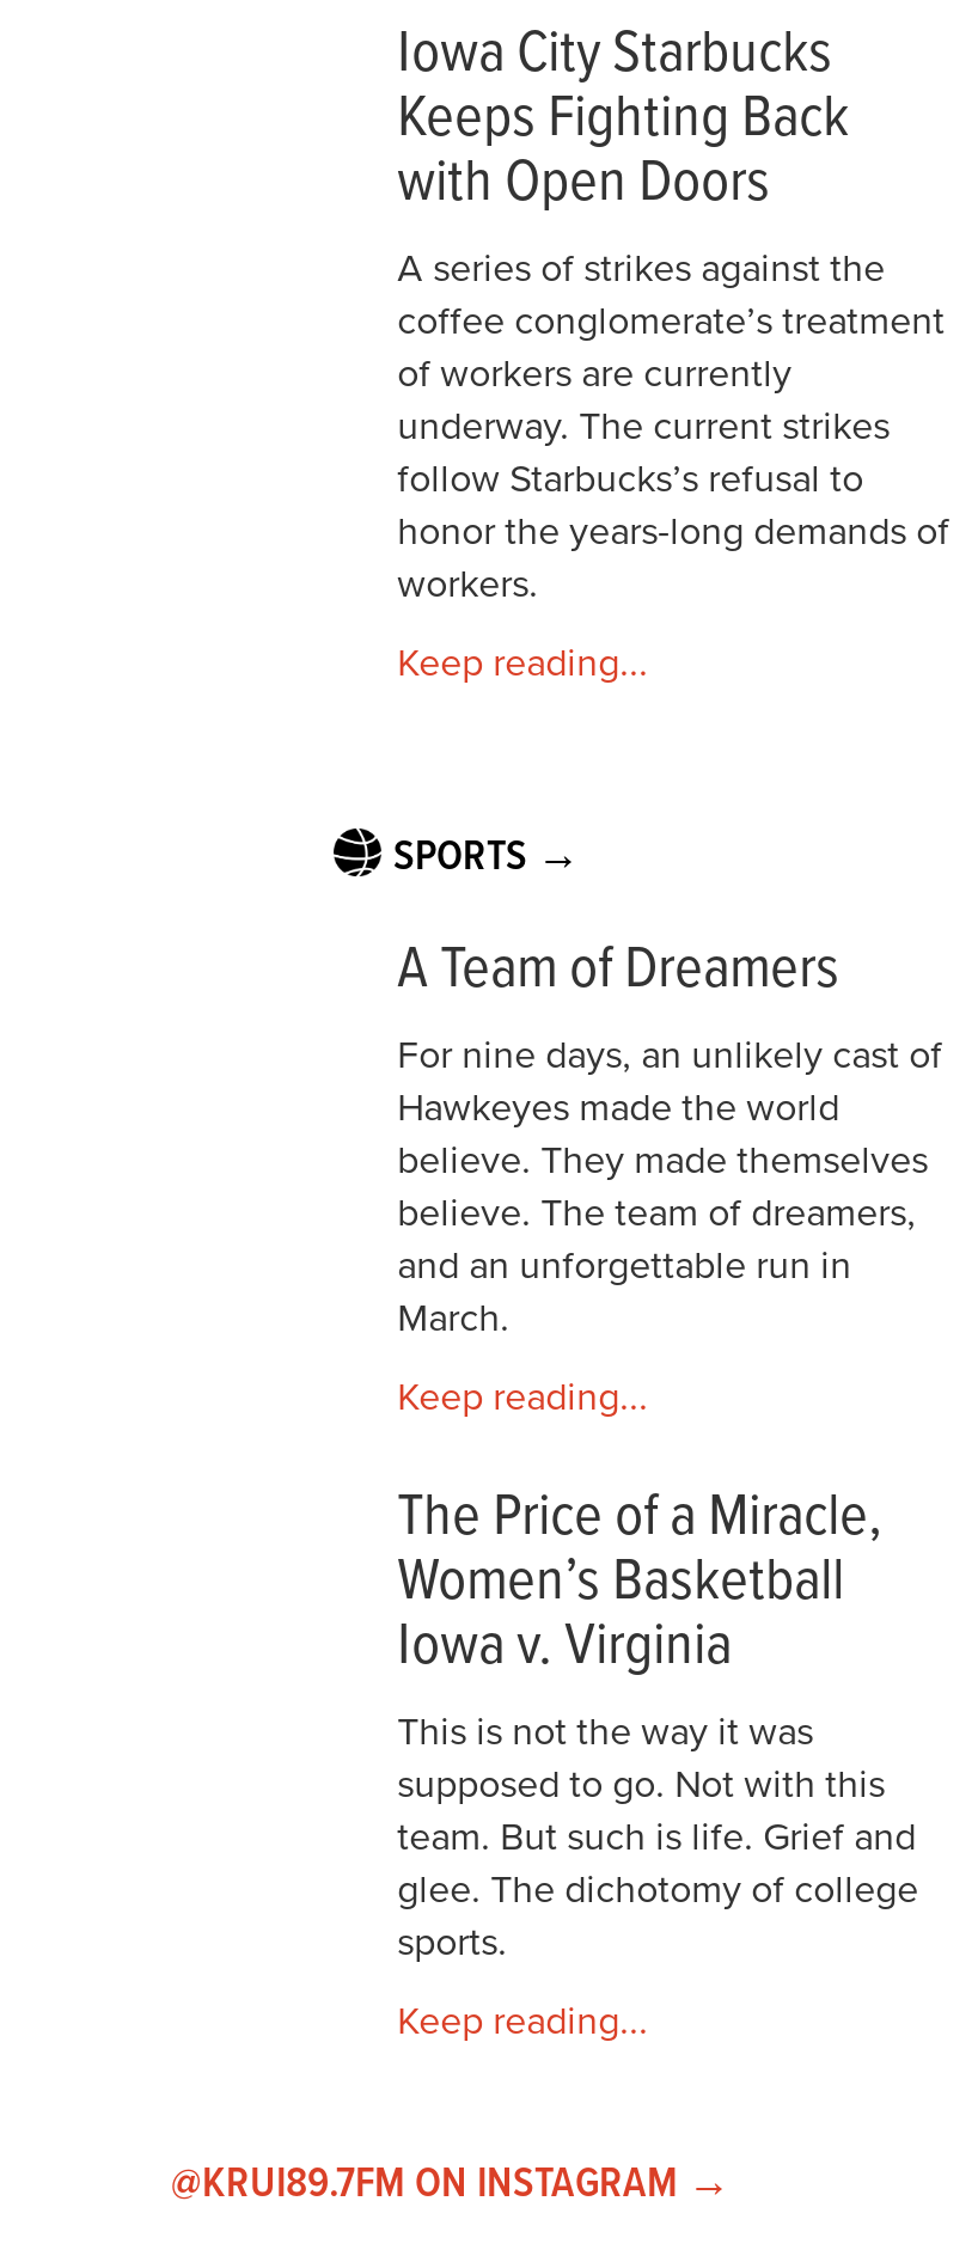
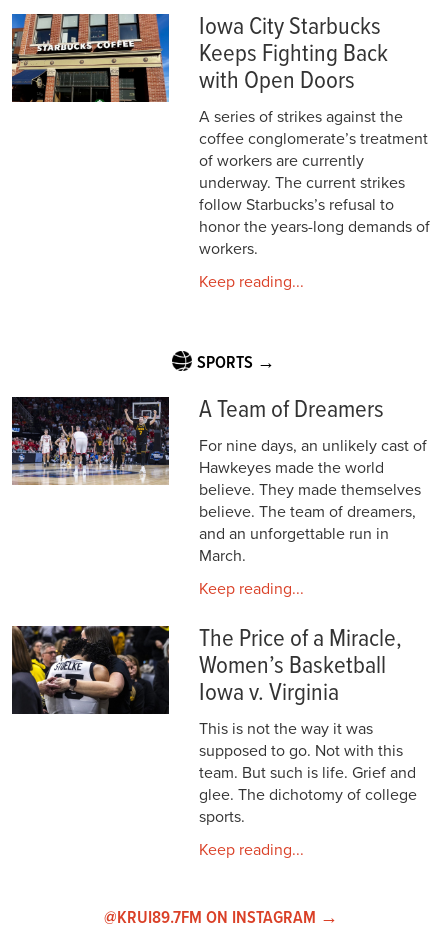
none -> [11,13,170,103] [image]
none -> [11,396,170,486] [image]
none -> [11,625,170,715] [image]

